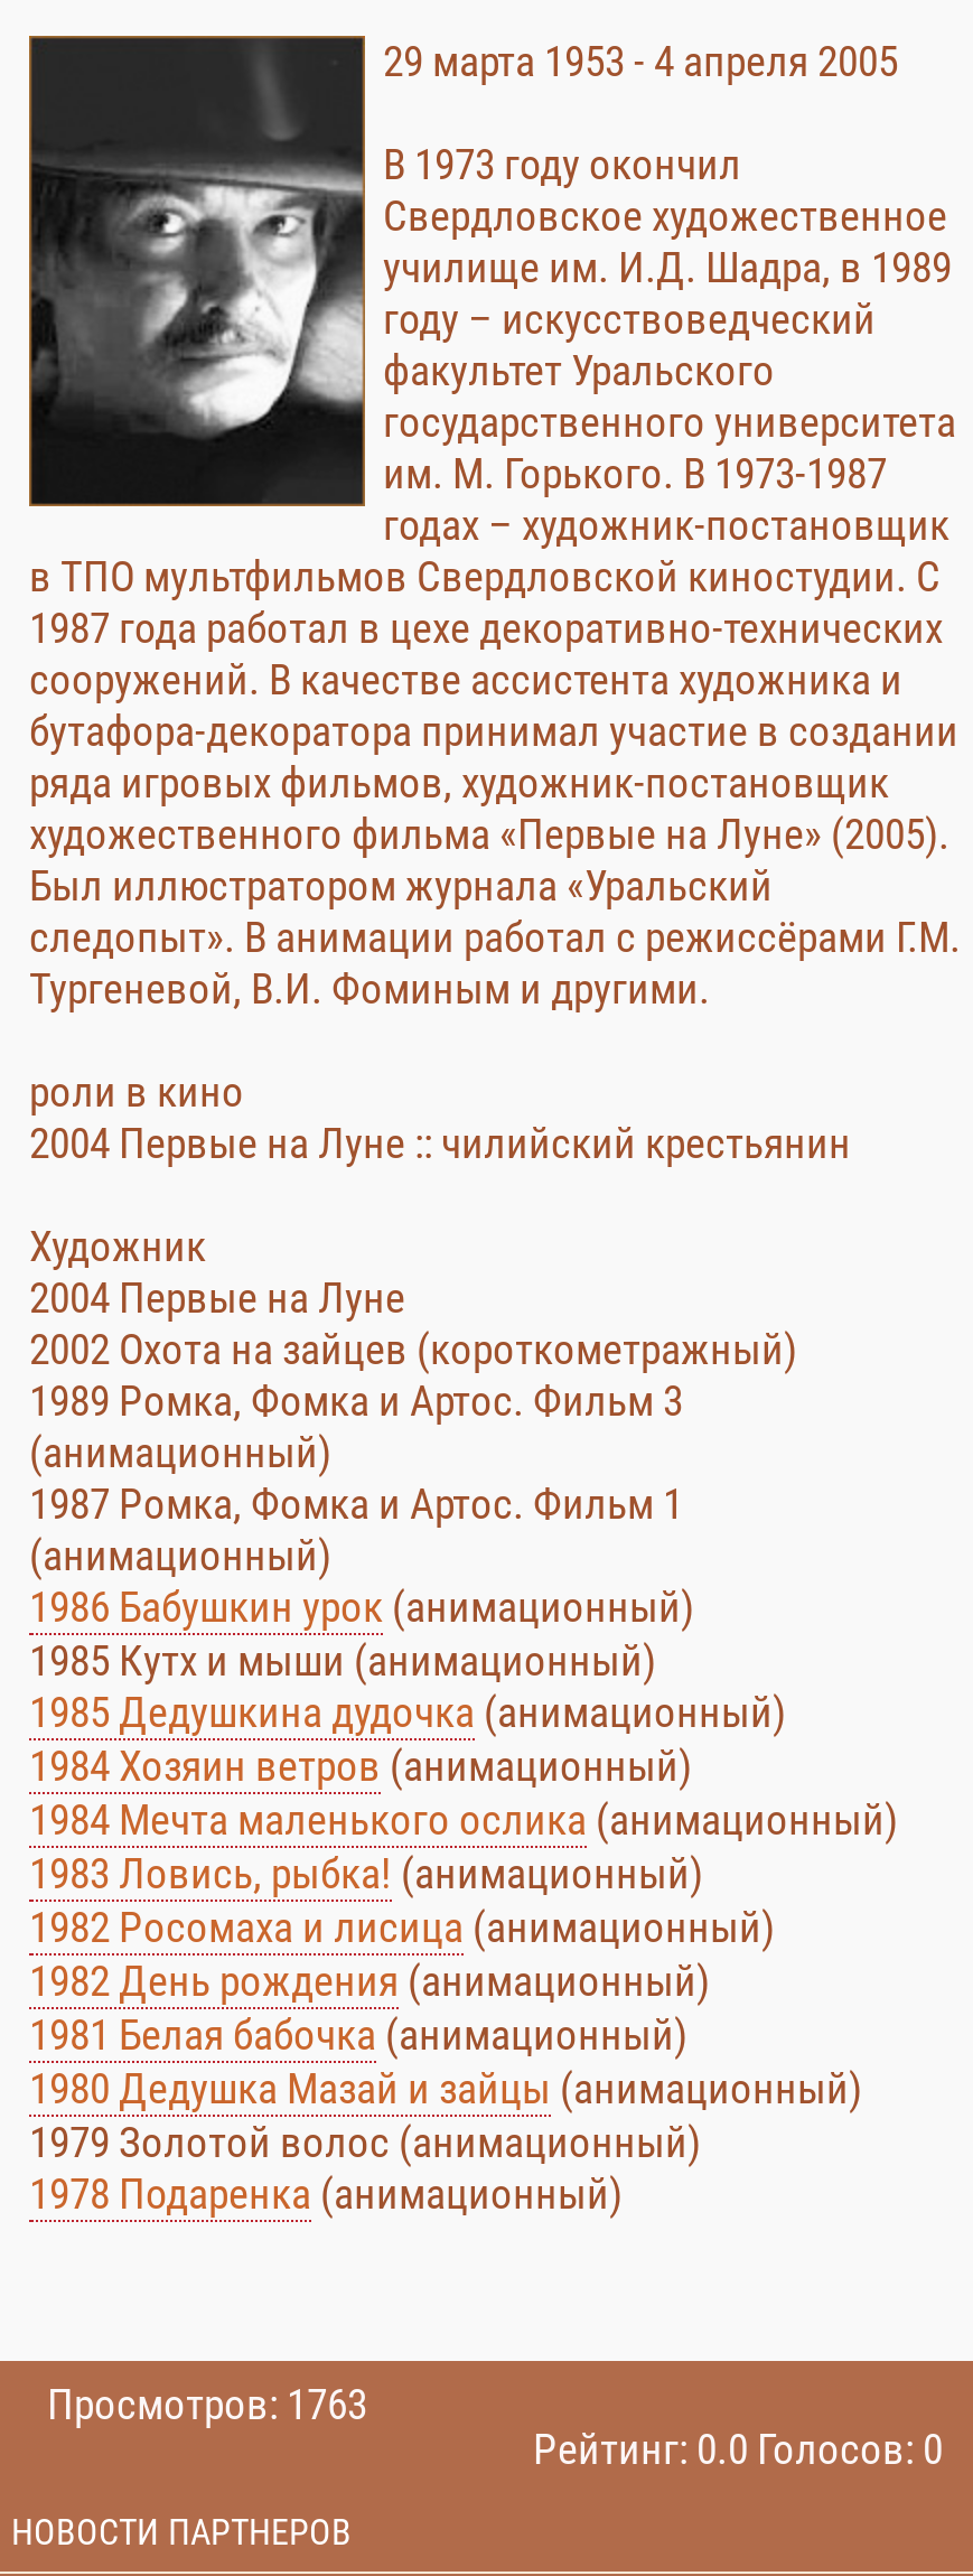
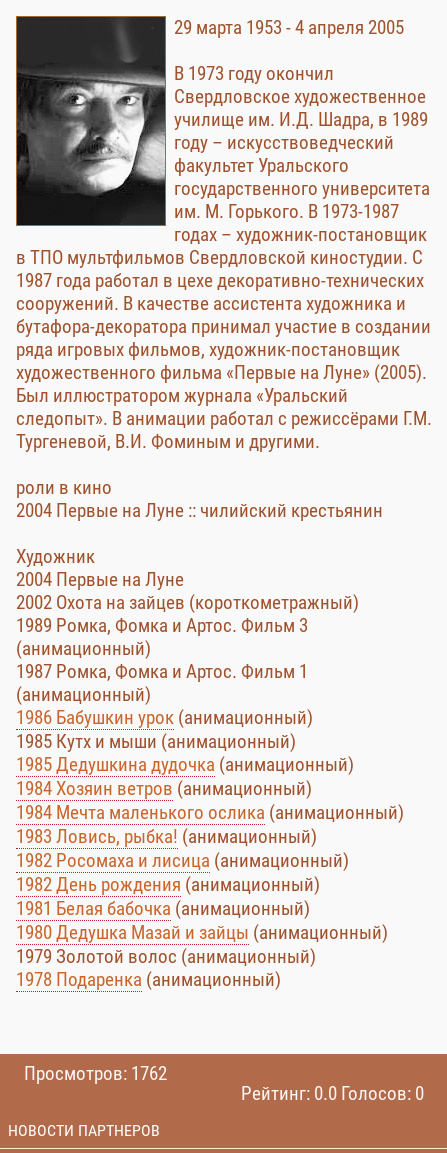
[47,2379,367,2430] Просмотров: 1763 -> [24,1062,167,1085] Просмотров: 1762

